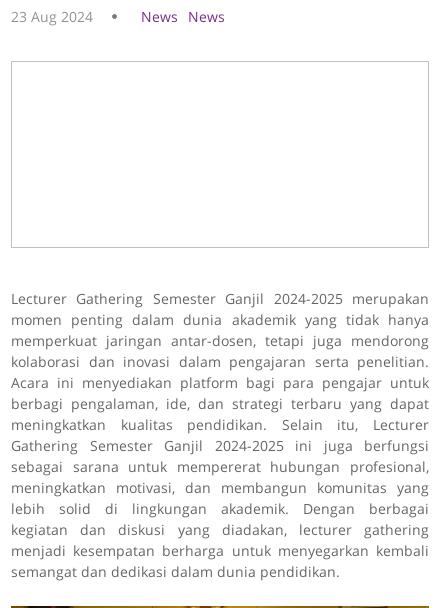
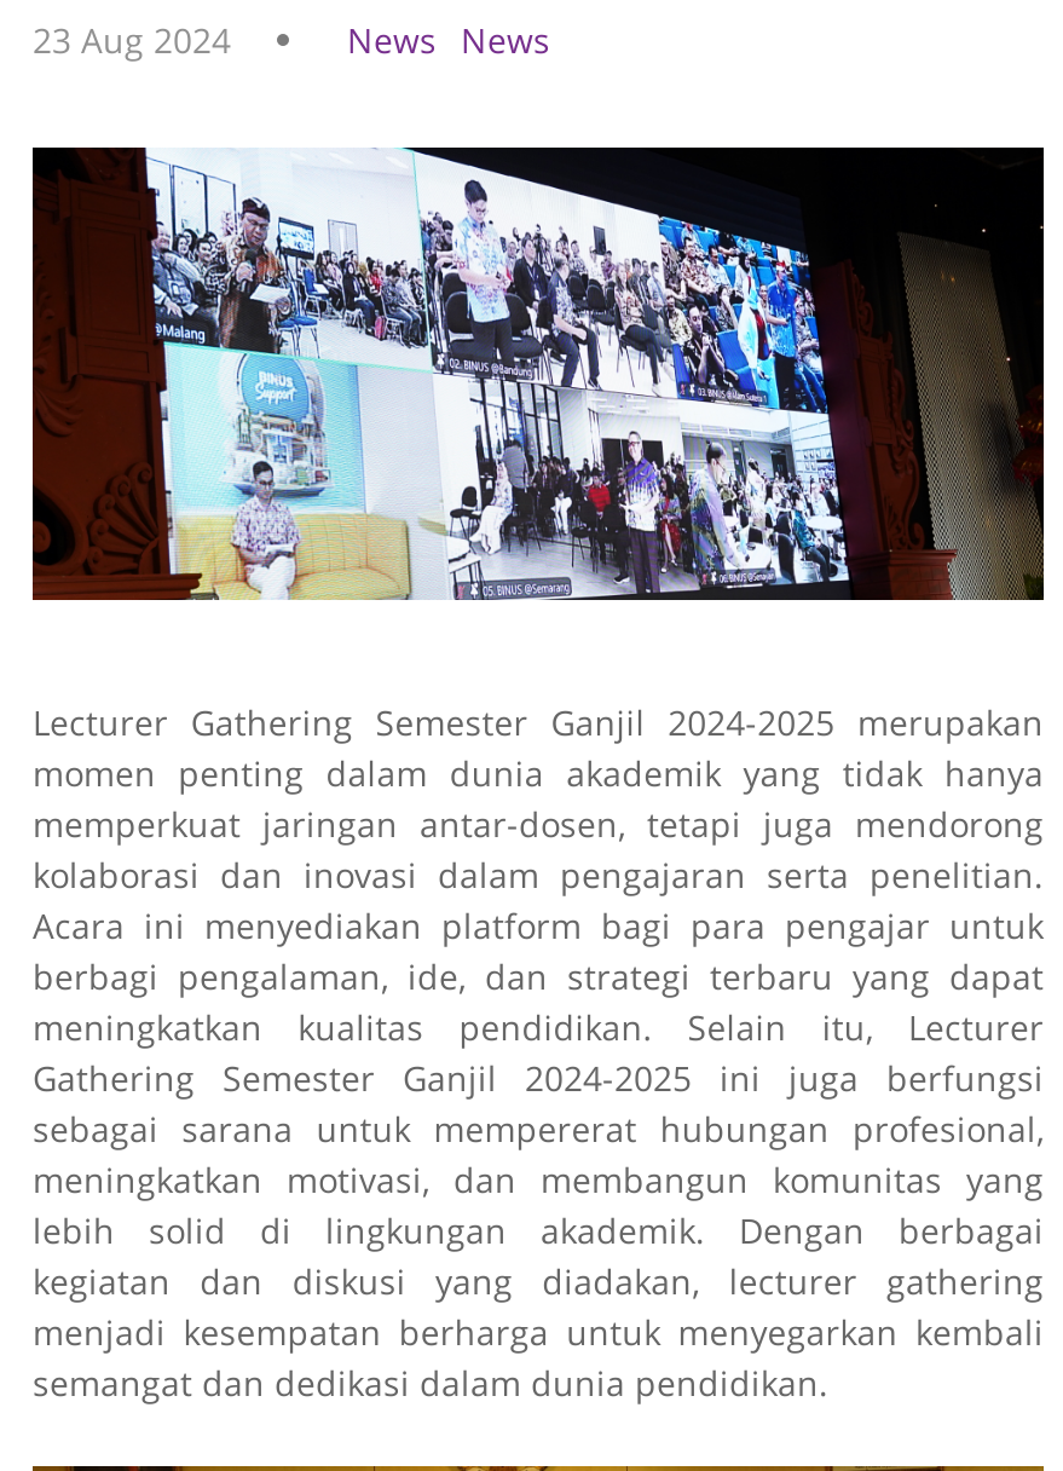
none -> [30,145,1046,602] [image]

